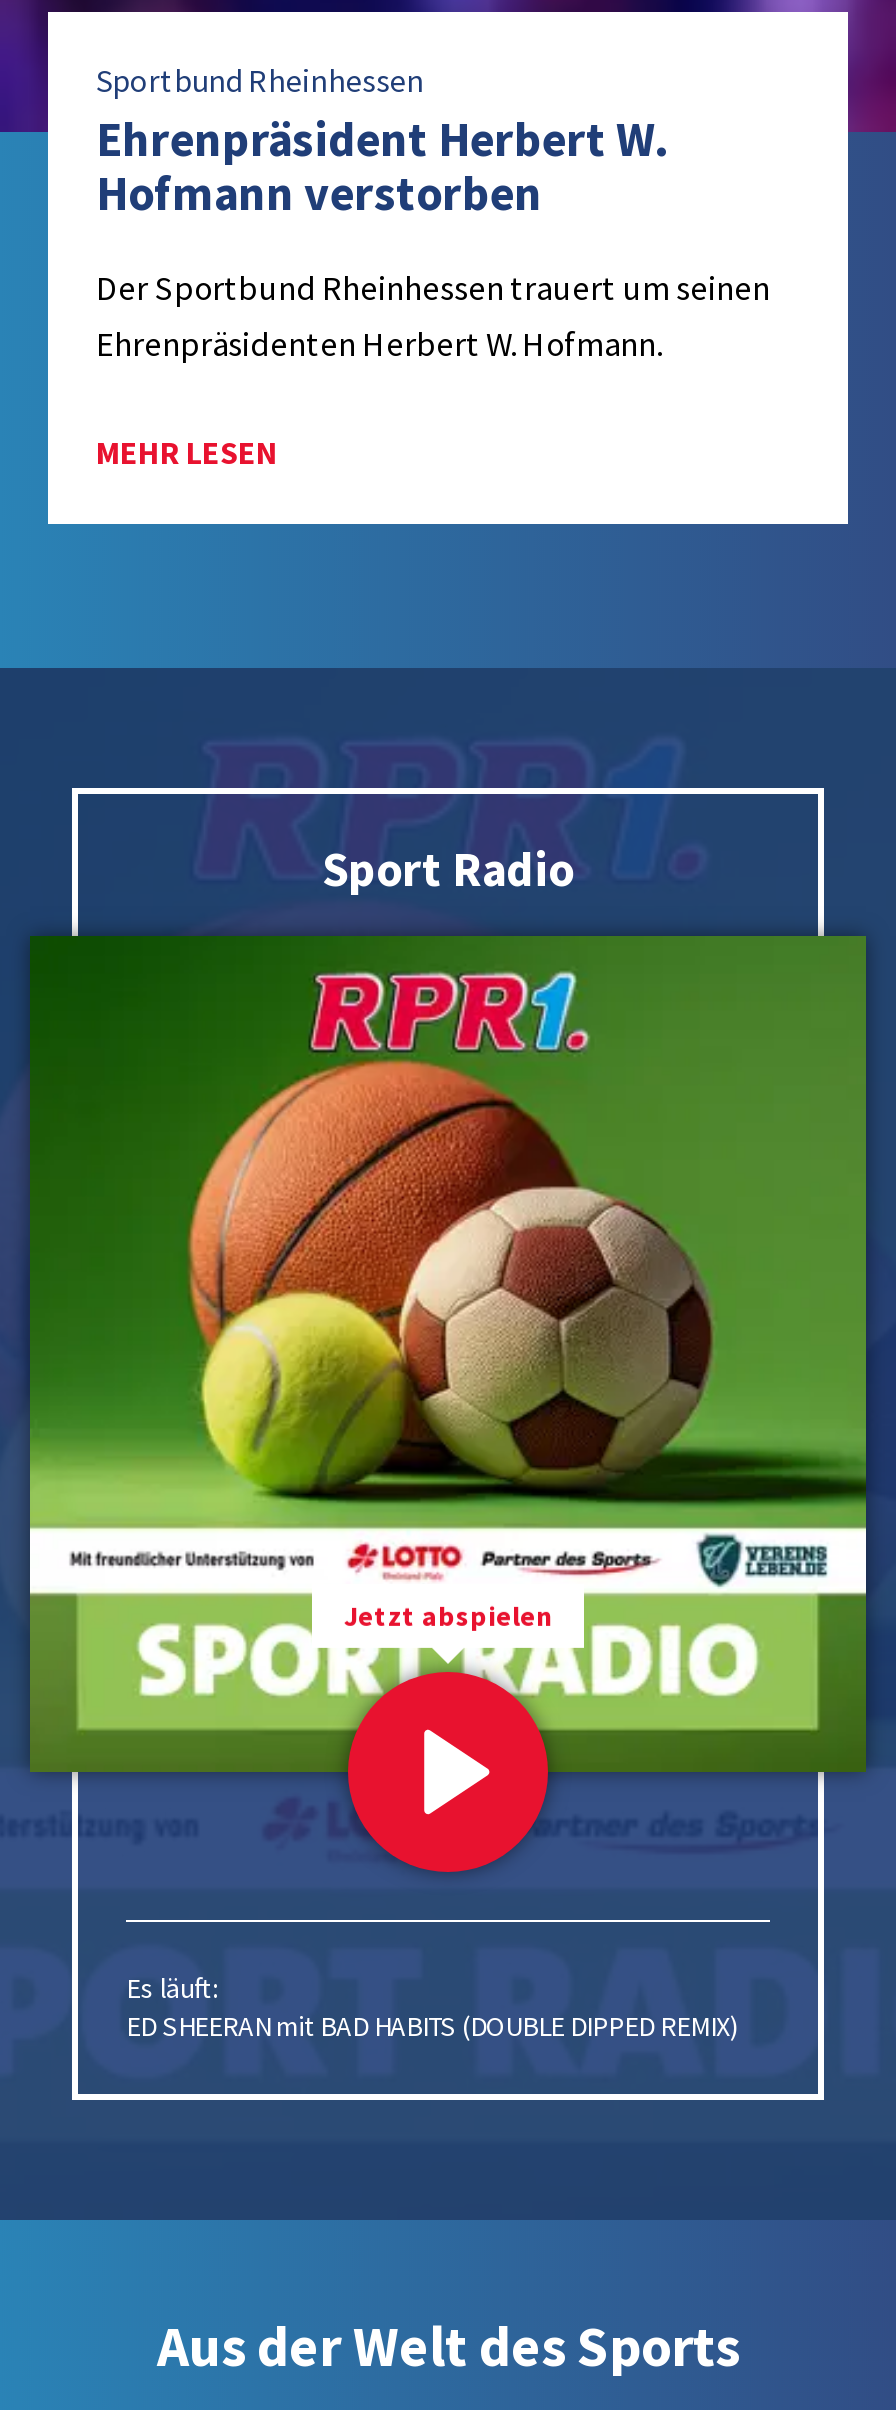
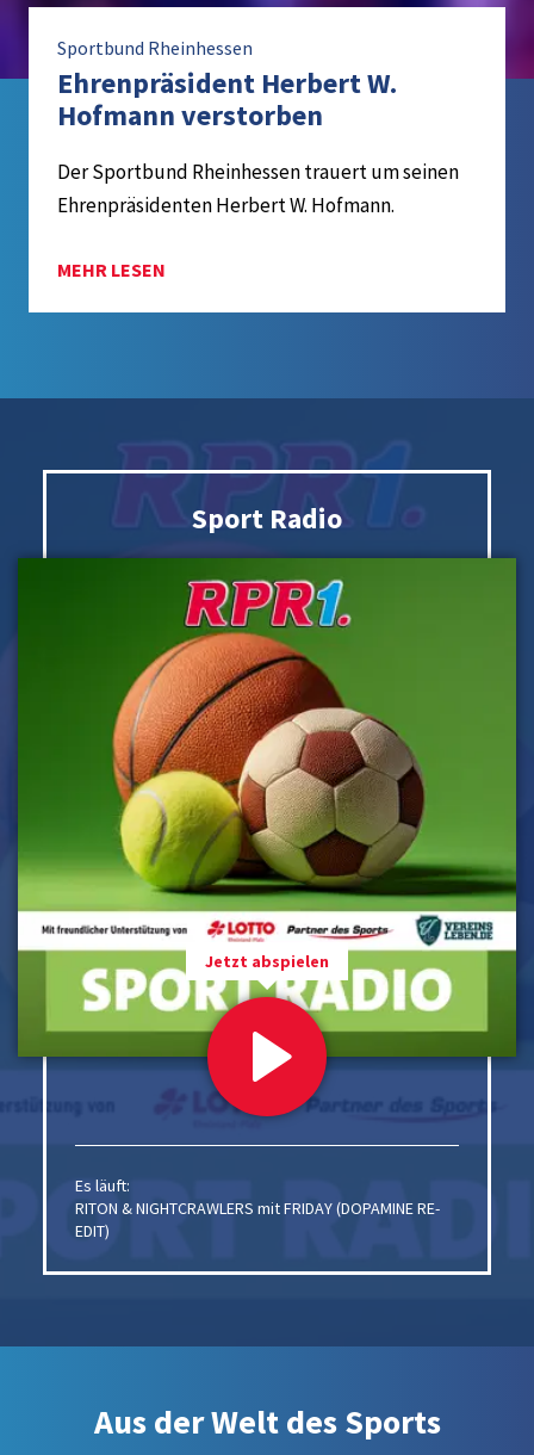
[126,2008,738,2044] ED SHEERAN mit BAD HABITS (DOUBLE DIPPED REMIX) -> [75,1198,440,1242] RITON & NIGHTCRAWLERS mit FRIDAY (DOPAMINE RE- | EDIT)

